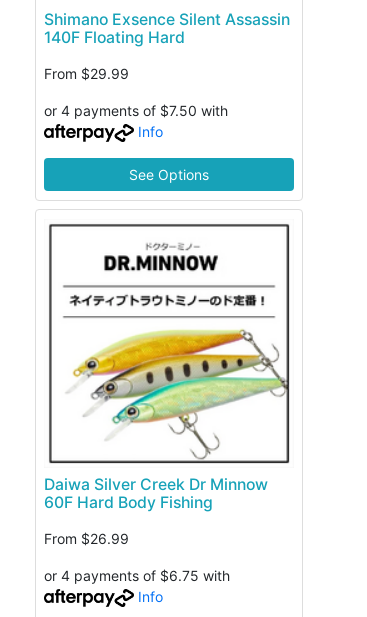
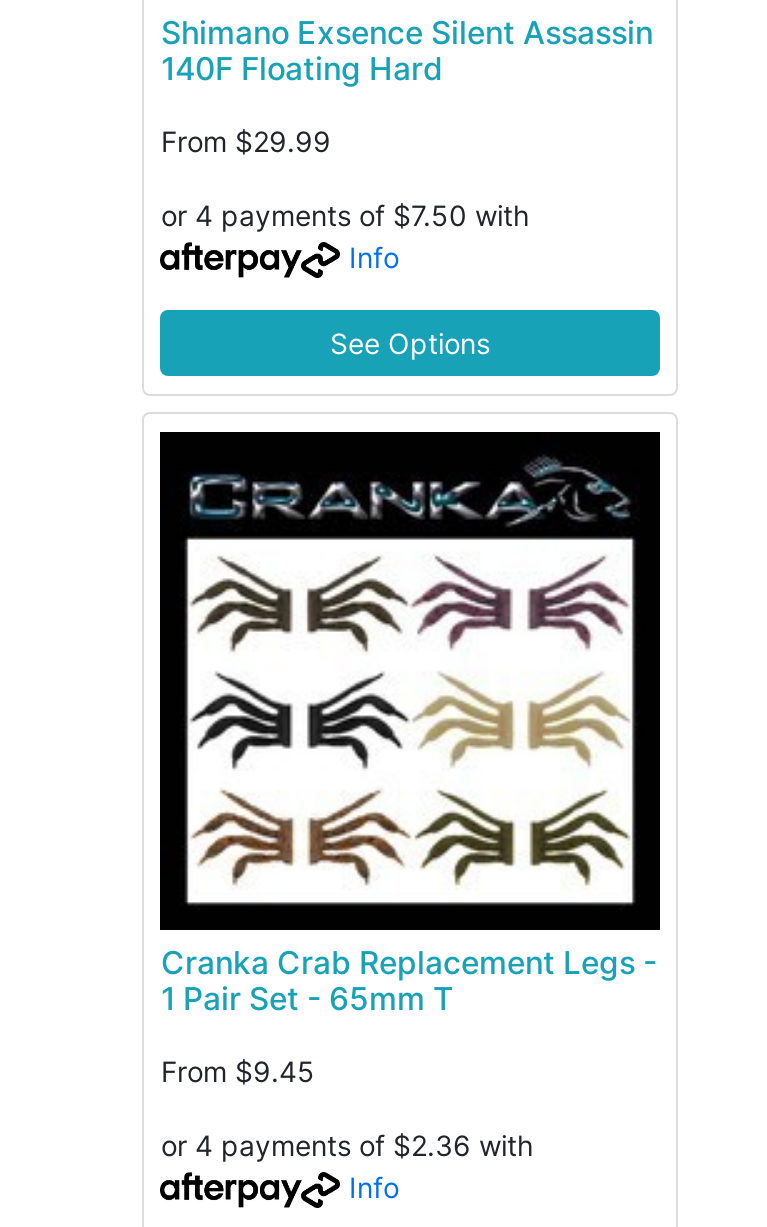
[44,219,294,512] [image] | Daiwa Silver Creek Dr Minnow | 60F Hard Body Fishing -> [158,430,662,1017] [image] | Cranka Crab Replacement Legs - | 1 Pair Set - 65mm T
[44,530,129,547] From $26.99 -> [161,1053,315,1087] From $9.45
[44,567,230,584] or 4 payments of $6.75 with -> [161,1127,533,1161] or 4 payments of $2.36 with

